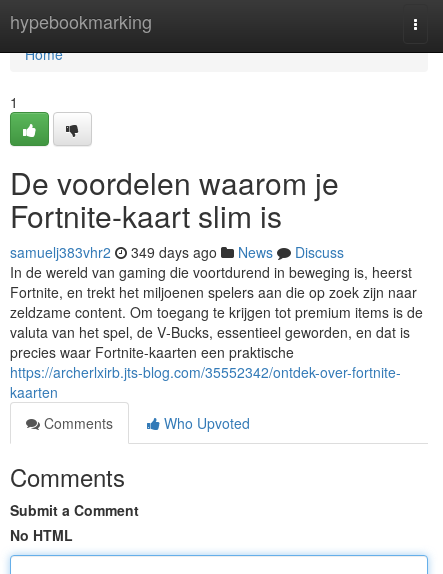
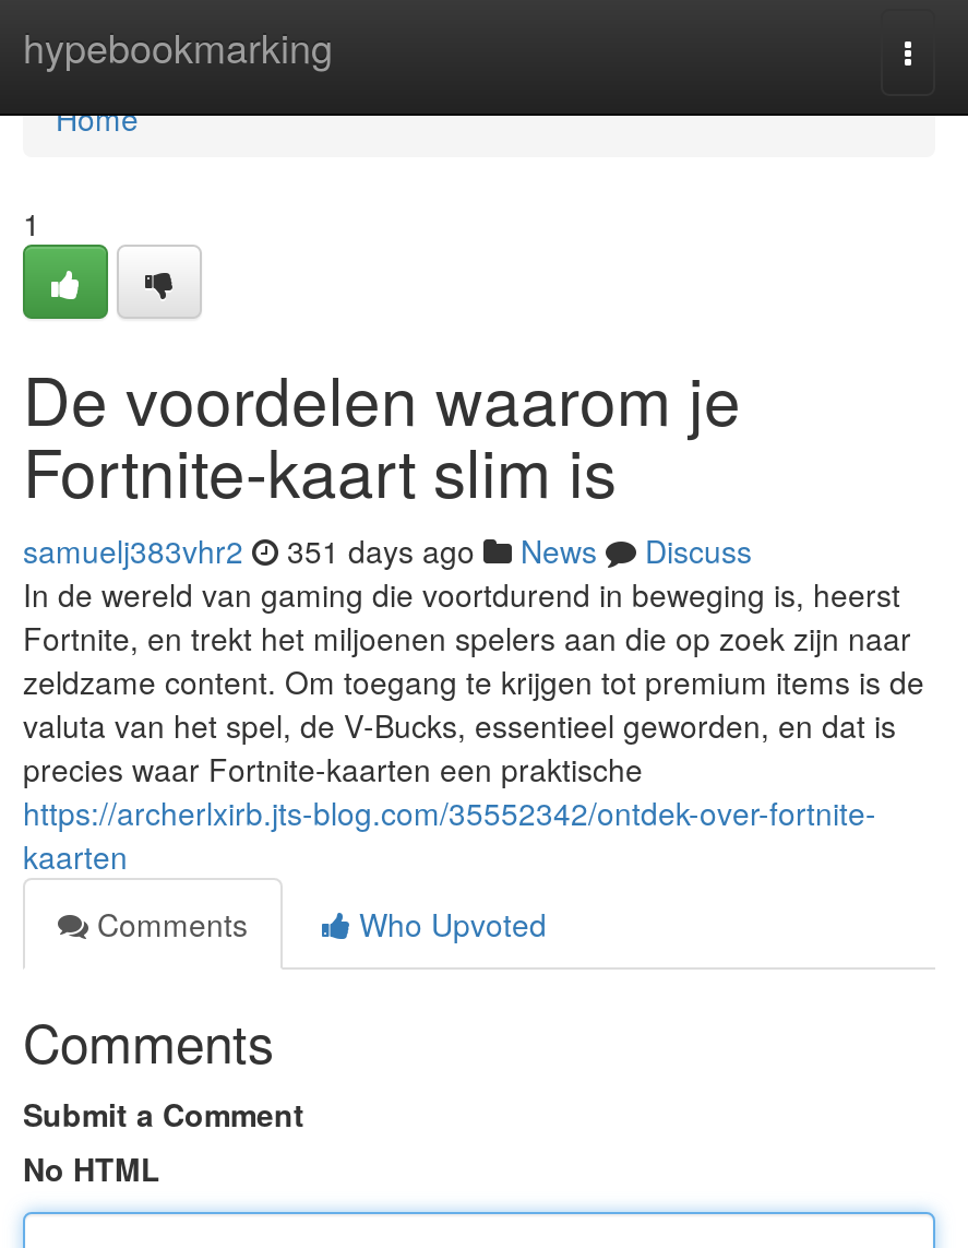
[10,242,344,262] samuelj383vhr2 349 days ago News Discuss -> [23,528,752,572] samuelj383vhr2 351 days ago News Discuss

